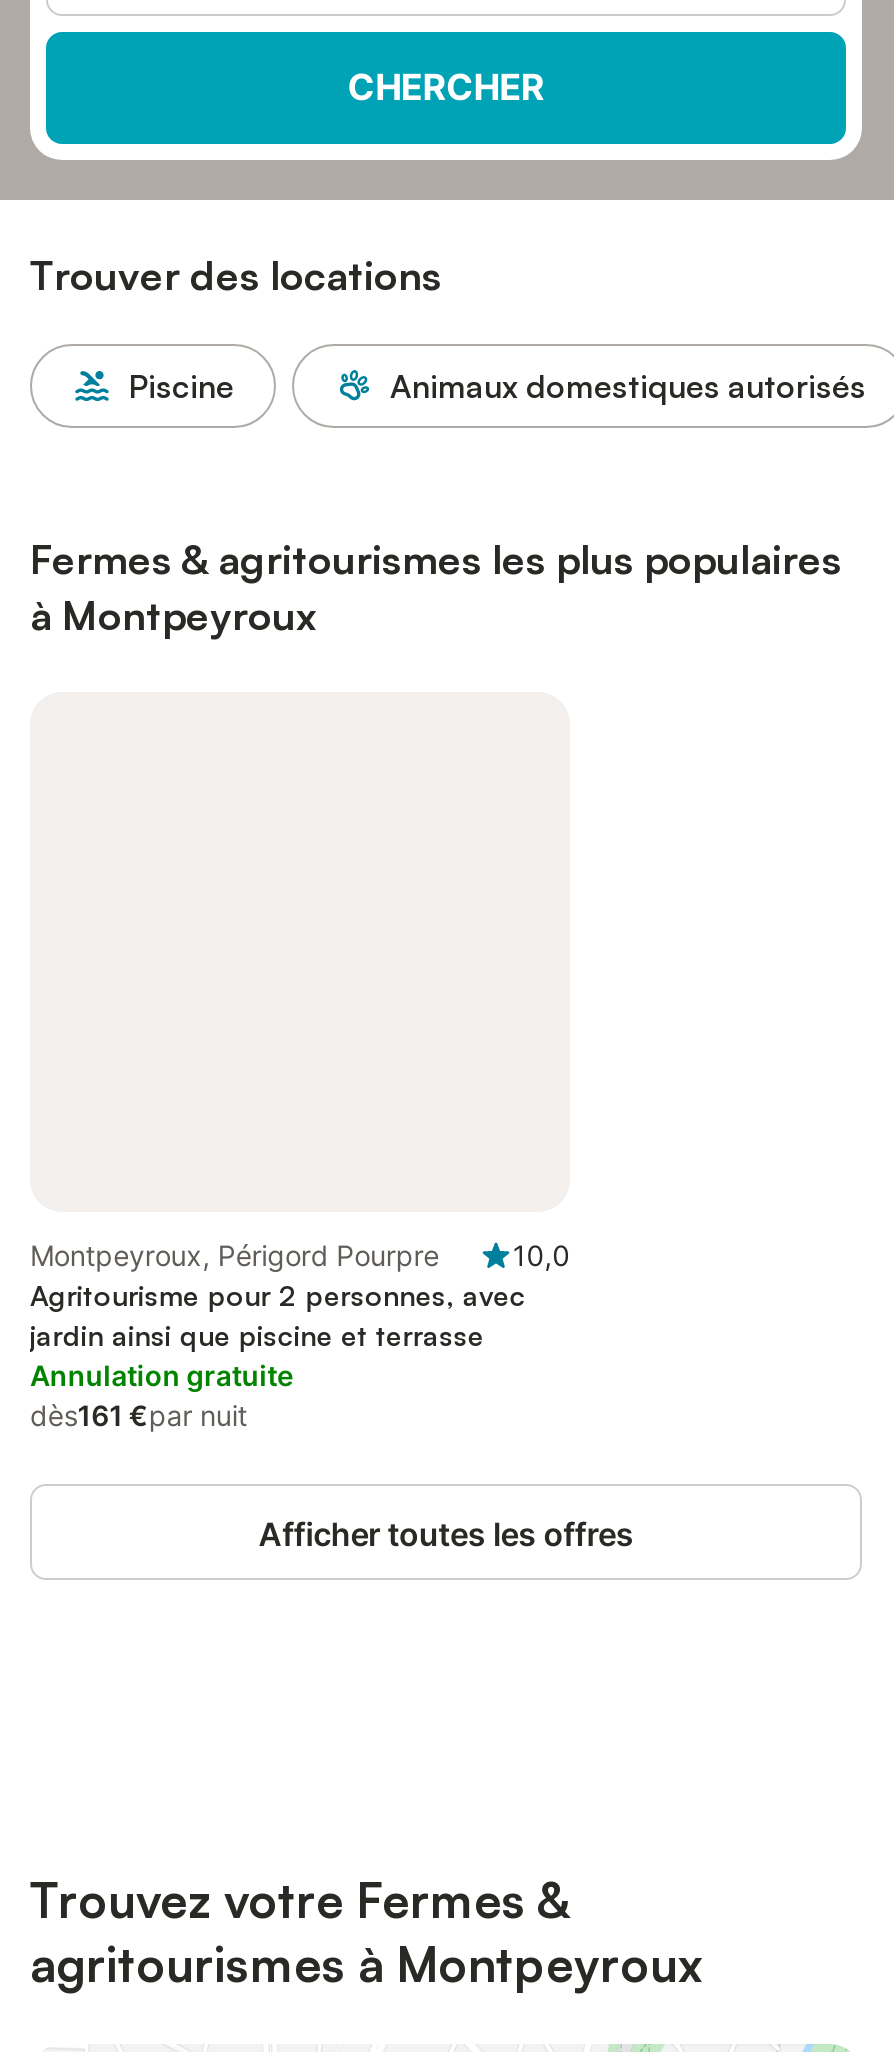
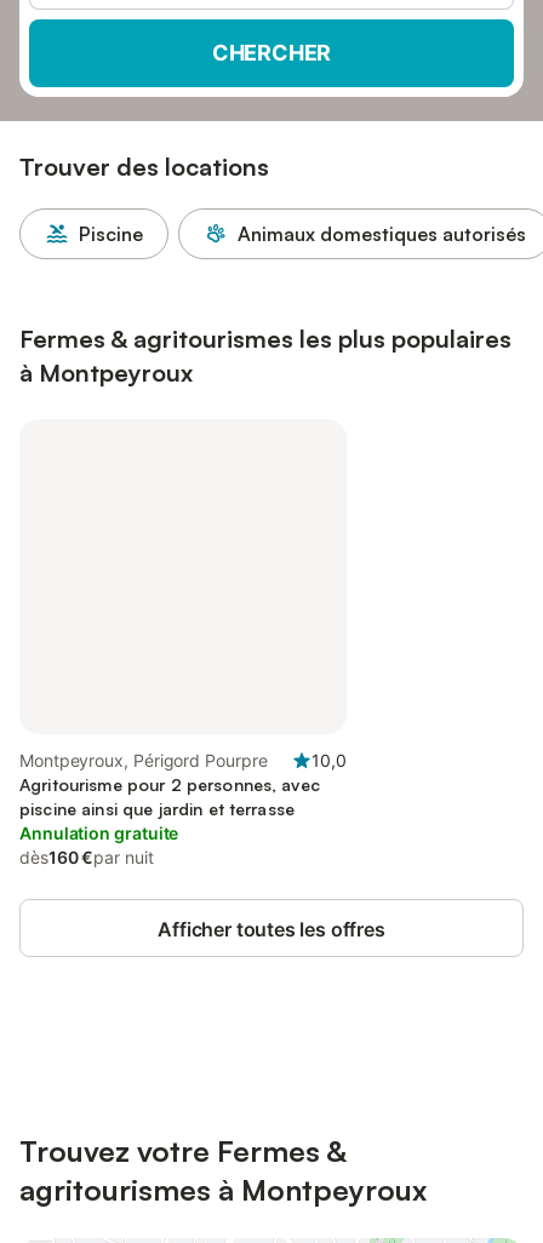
[30,1318,484,1352] jardin ainsi que piscine et terrasse -> [19,798,295,819] piscine ainsi que jardin et terrasse
[30,1398,247,1432] dès161 €par nuit -> [19,847,154,867] dès160 €par nuit

